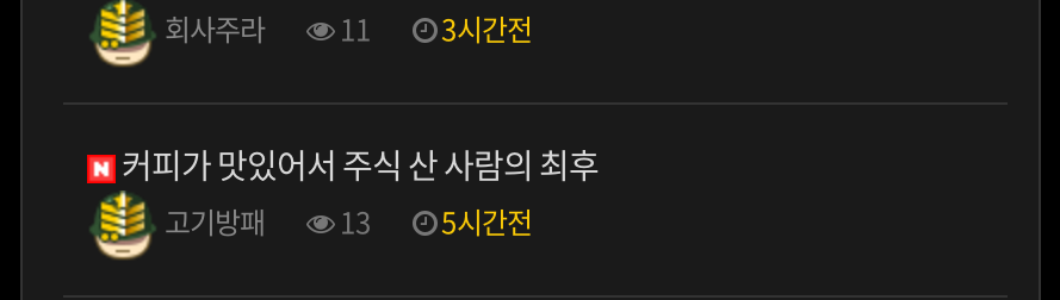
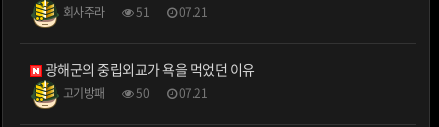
[334,7,532,50] 11 | 3시간전 -> [133,3,207,21] 51 | 07.21
[116,140,599,187] 커피가 맛있어서 주식 산 사람의 최후 -> [42,59,254,79] 광해군의 중립외교가 욕을 먹었던 이유
[334,200,532,243] 13 | 5시간전 -> [133,84,207,102] 50 | 07.21

